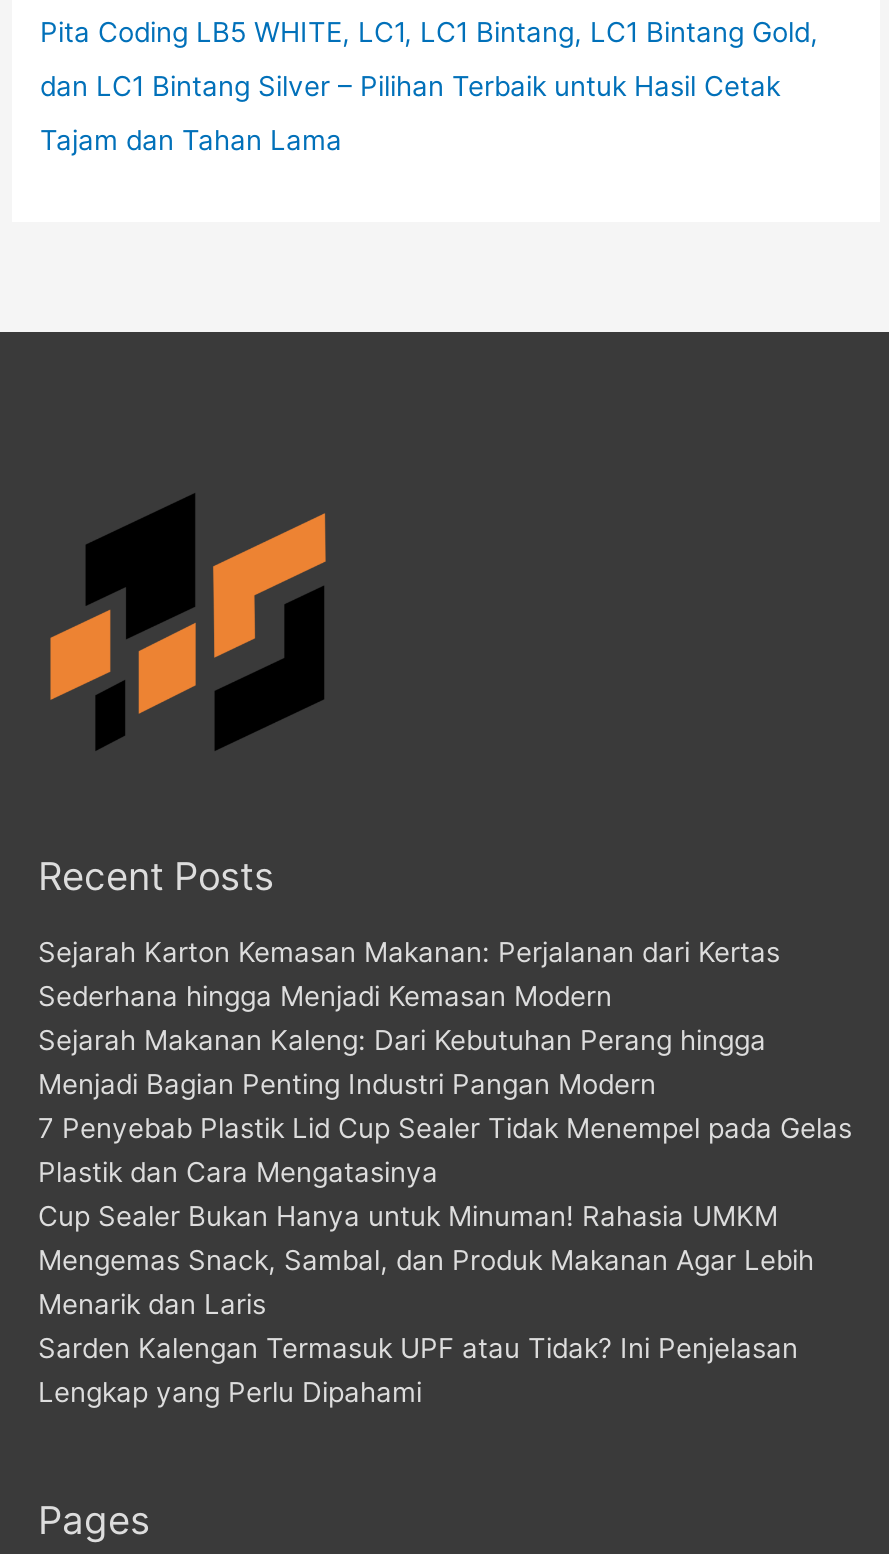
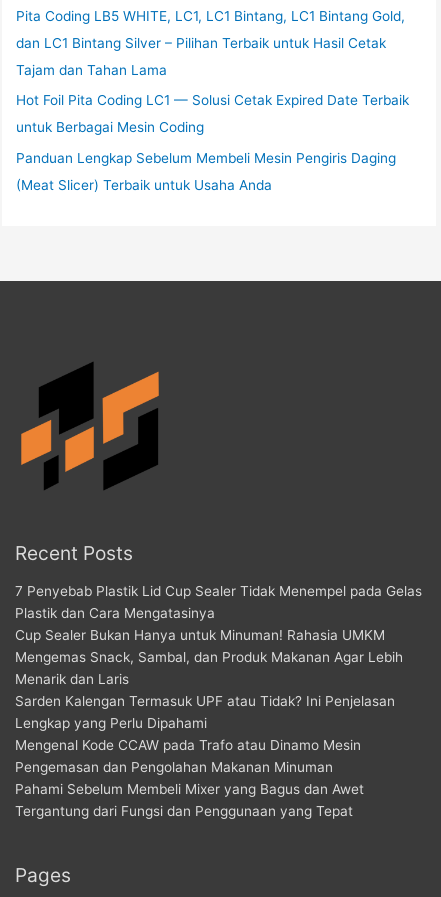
none -> [16,92,409,193] Hot Foil Pita Coding LC1 — Solusi Cetak Expired Date Terbaik | untuk Berbagai Mesin Coding | Panduan Lengkap Sebelum Membeli Mesin Pengiris Daging | (Meat Slicer) Terbaik untuk Usaha Anda
[38,937,780,1101] Sejarah Karton Kemasan Makanan: Perjalanan dari Kertas | Sederhana hingga Menjadi Kemasan Modern | Sejarah Makanan Kaleng: Dari Kebutuhan Perang hingga | Menjadi Bagian Penting Industri Pangan Modern -> none
none -> [15,737,364,819] Mengenal Kode CCAW pada Trafo atau Dinamo Mesin | Pengemasan dan Pengolahan Makanan Minuman | Pahami Sebelum Membeli Mixer yang Bagus dan Awet | Tergantung dari Fungsi dan Penggunaan yang Tepat

